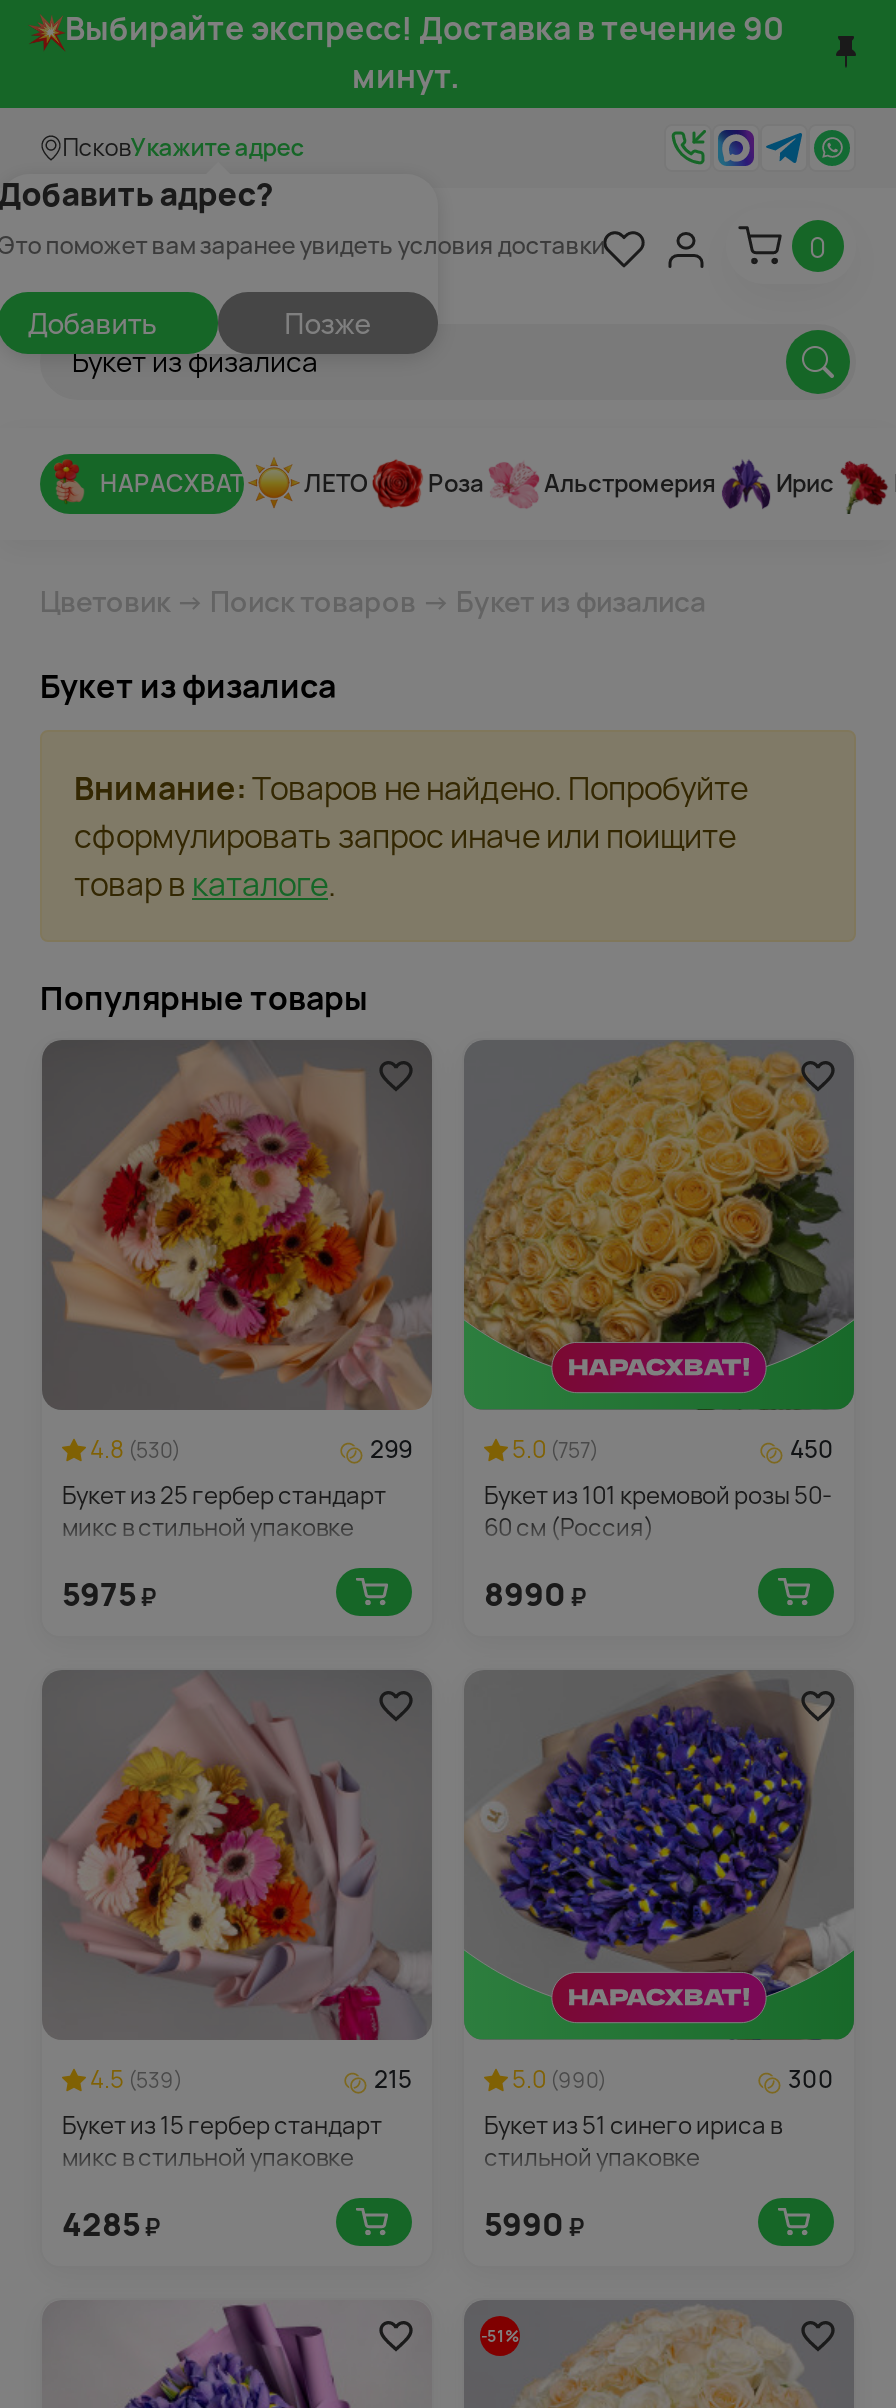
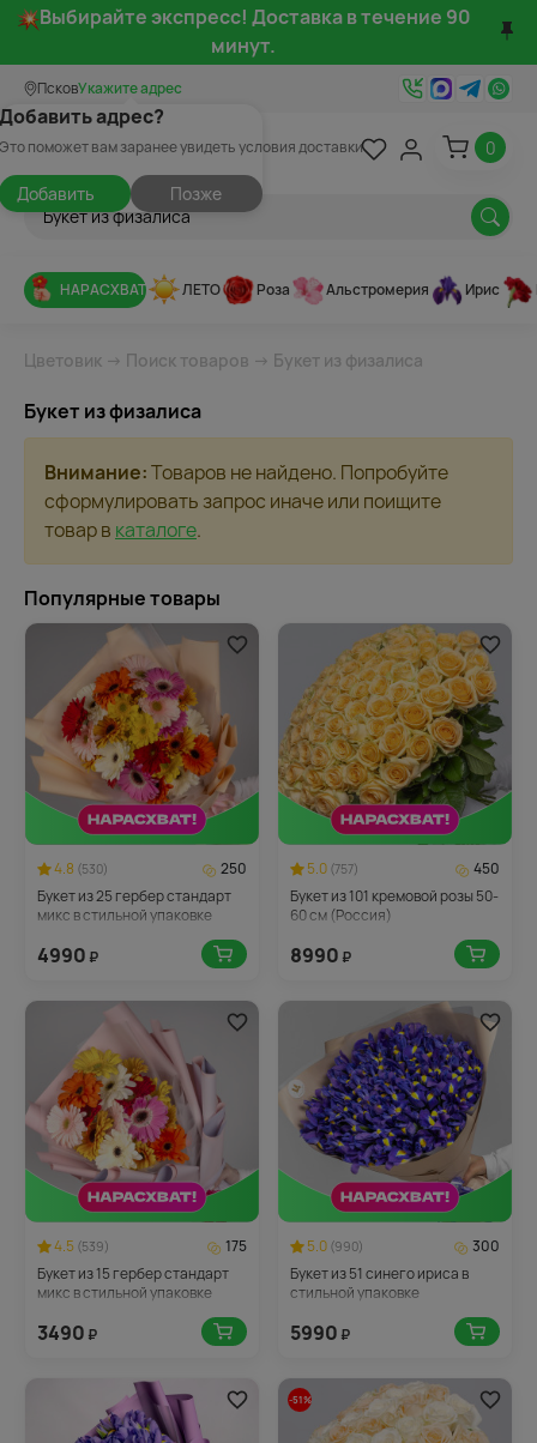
[40,1322,432,1467] [image] | 299 -> [24,791,260,879] [image] | 250
[62,1573,156,1617] 5975₽ -> [37,942,98,969] 4990₽
[42,1954,432,2097] [image] | 215 -> [25,1170,260,1256] [image] | 175
[62,2203,160,2247] 4285₽ -> [37,1320,97,1346] 3490₽

